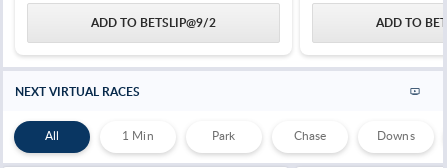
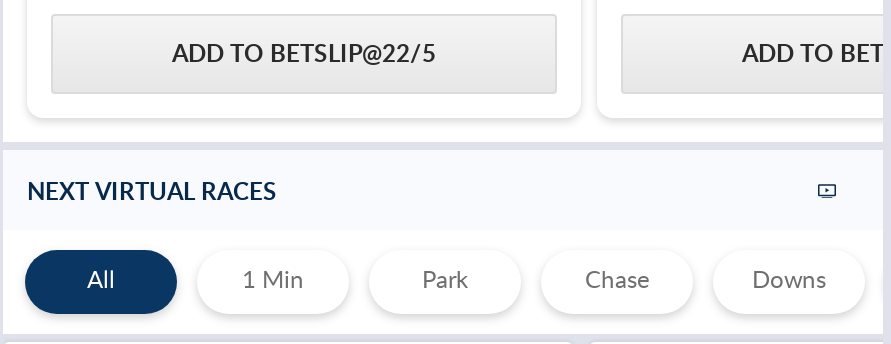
[91,14,216,31] ADD TO BETSLIP@9/2 -> [172,36,436,70] ADD TO BETSLIP@22/5

